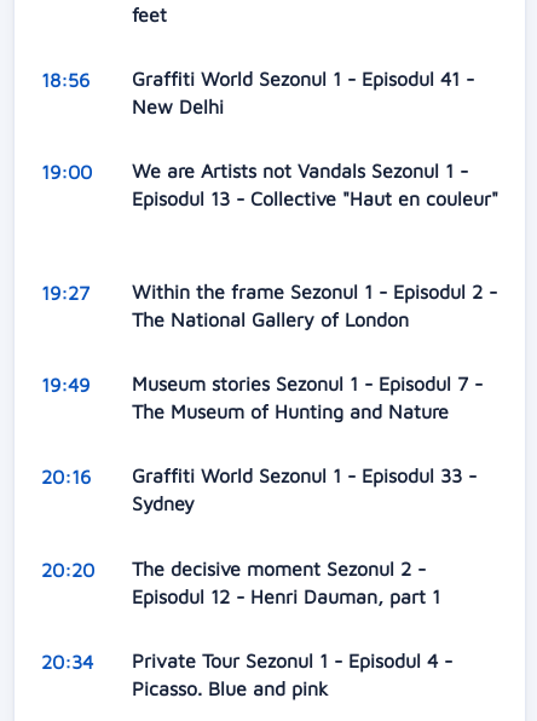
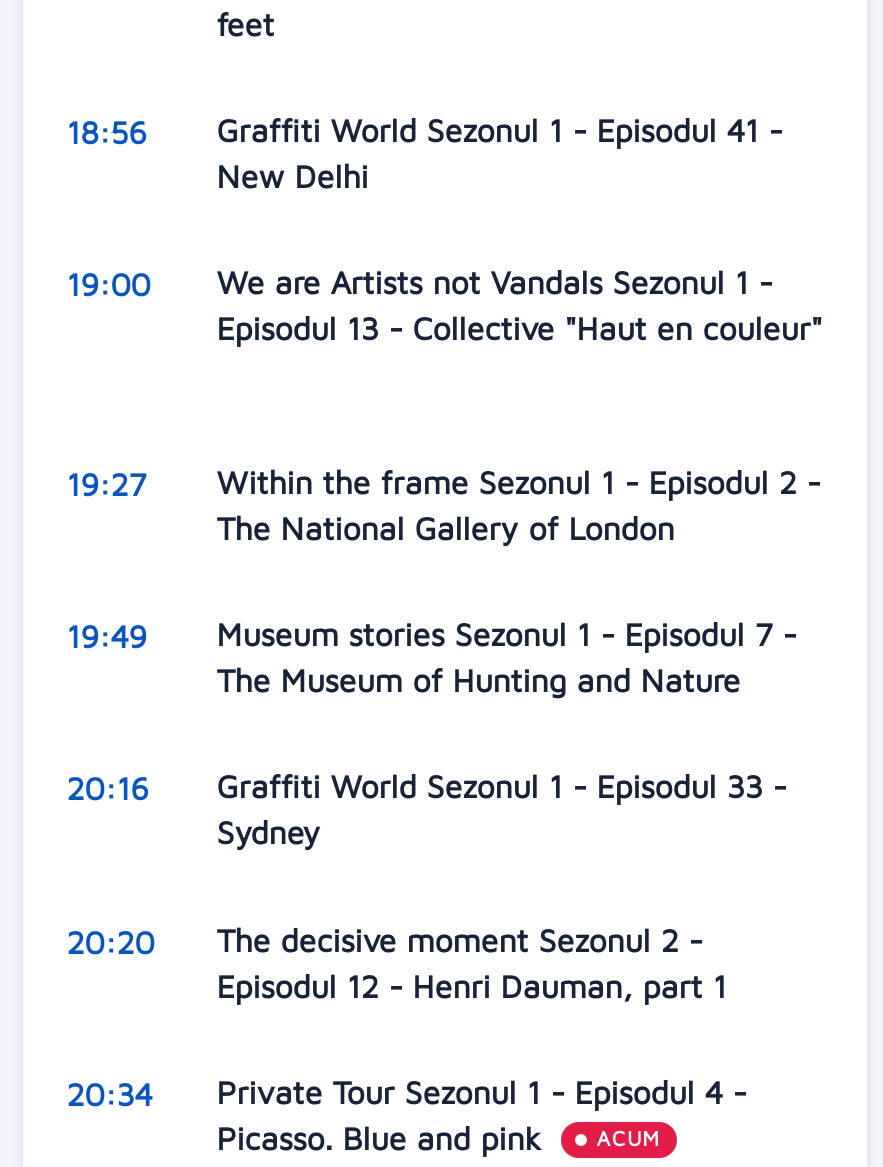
none -> [597,1126,660,1150] ACUM

